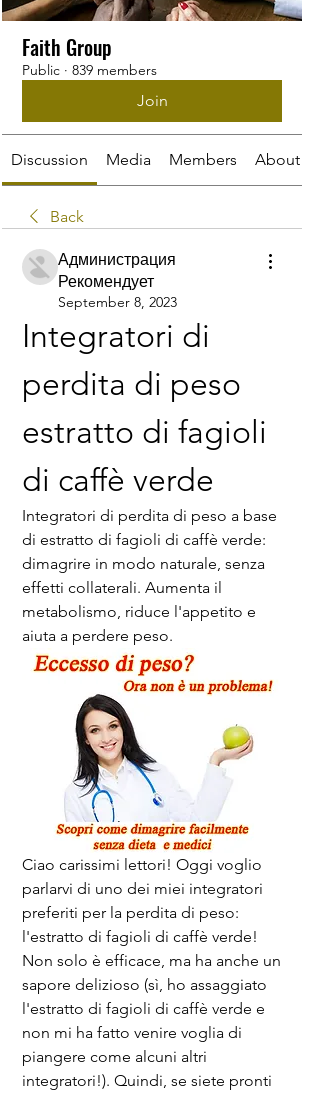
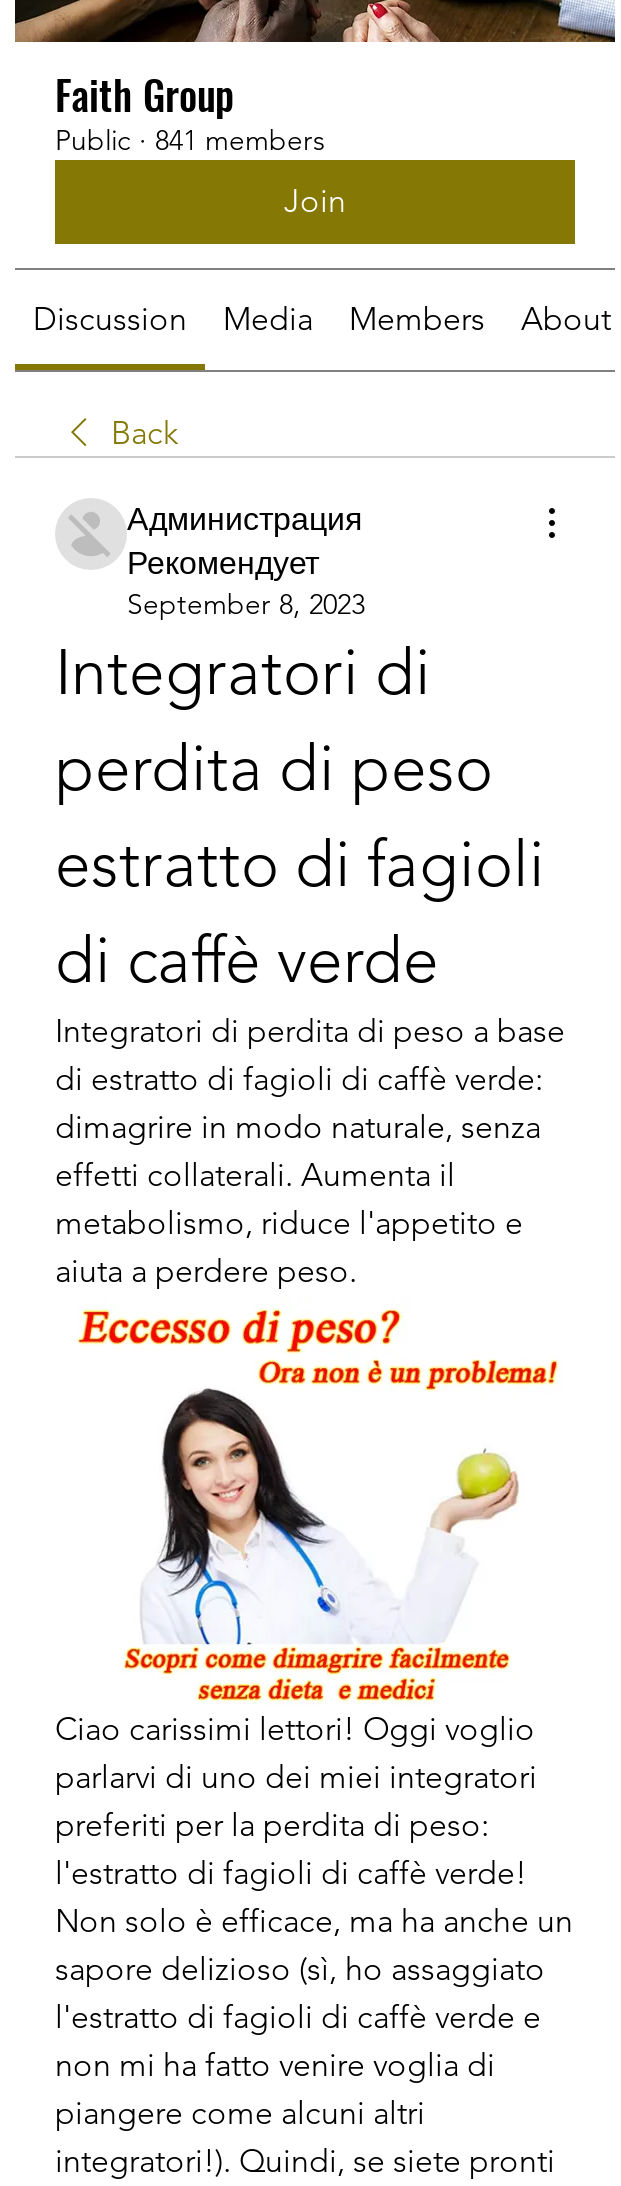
[22,61,157,79] Public · 839 members -> [55,122,325,158] Public · 841 members

